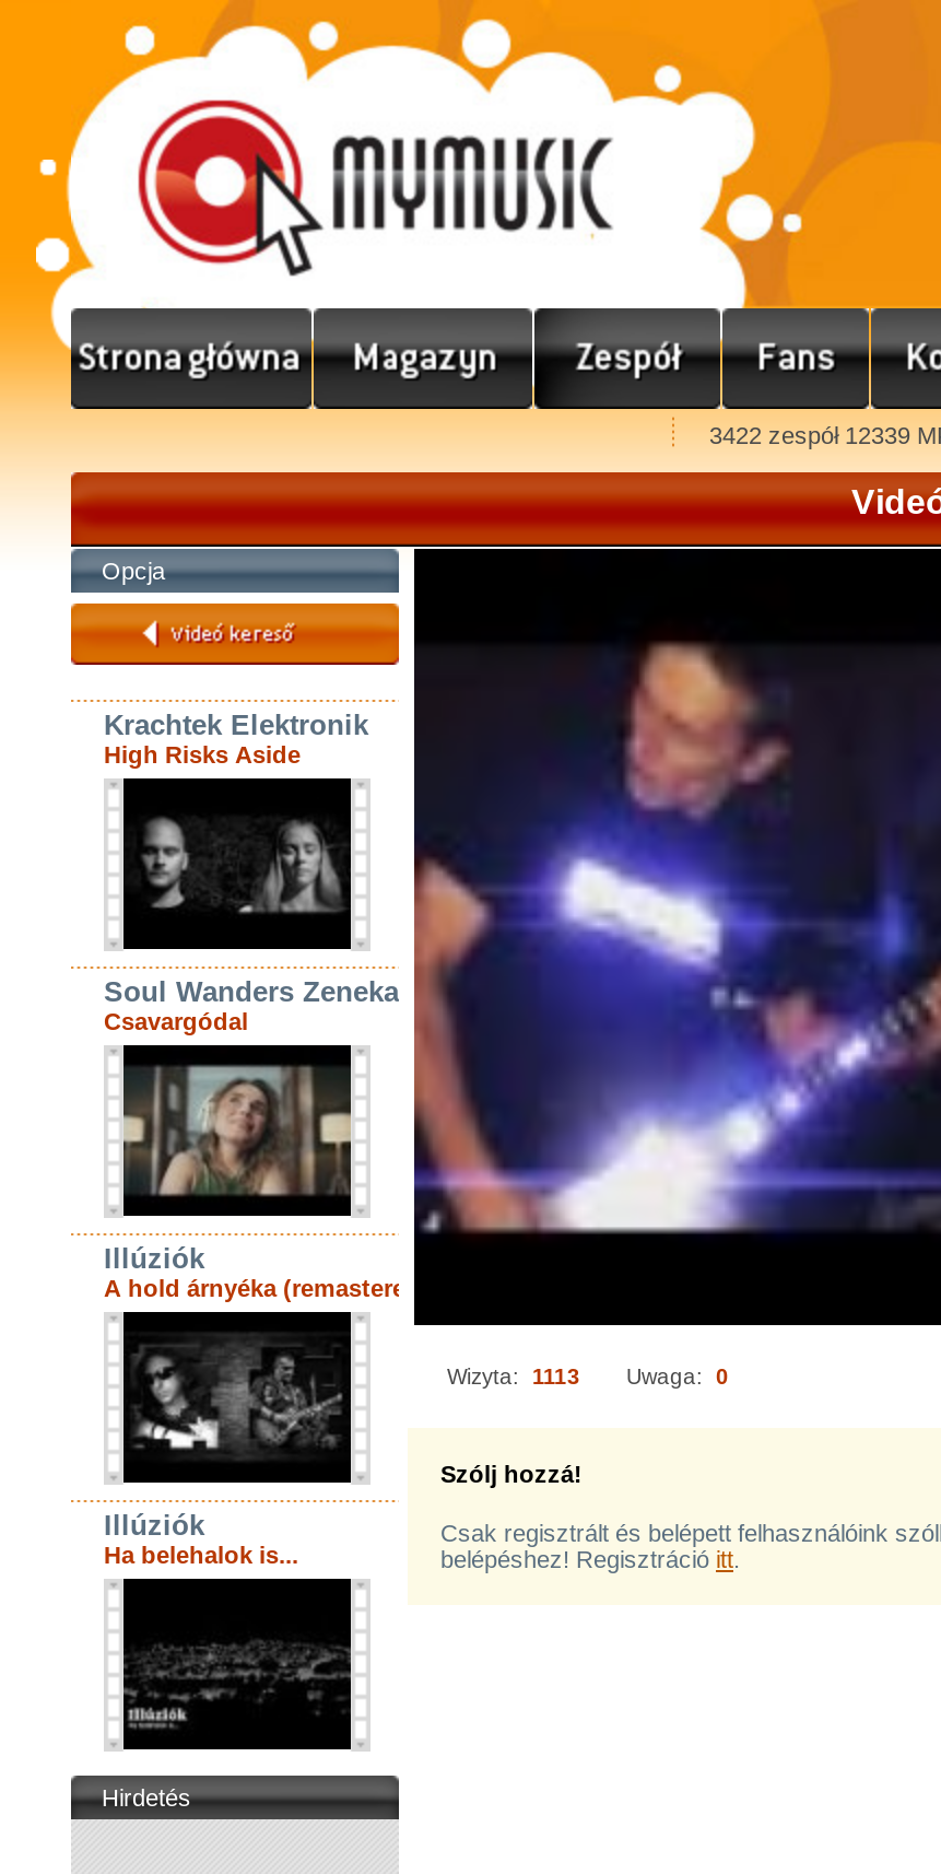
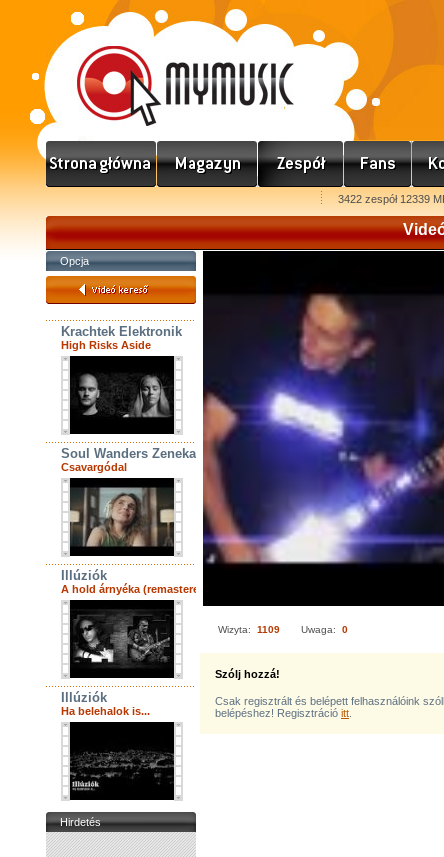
[447,1364,729,1389] Wizyta: 1113 Uwaga: 0 -> [218,624,348,635] Wizyta: 1109 Uwaga: 0

